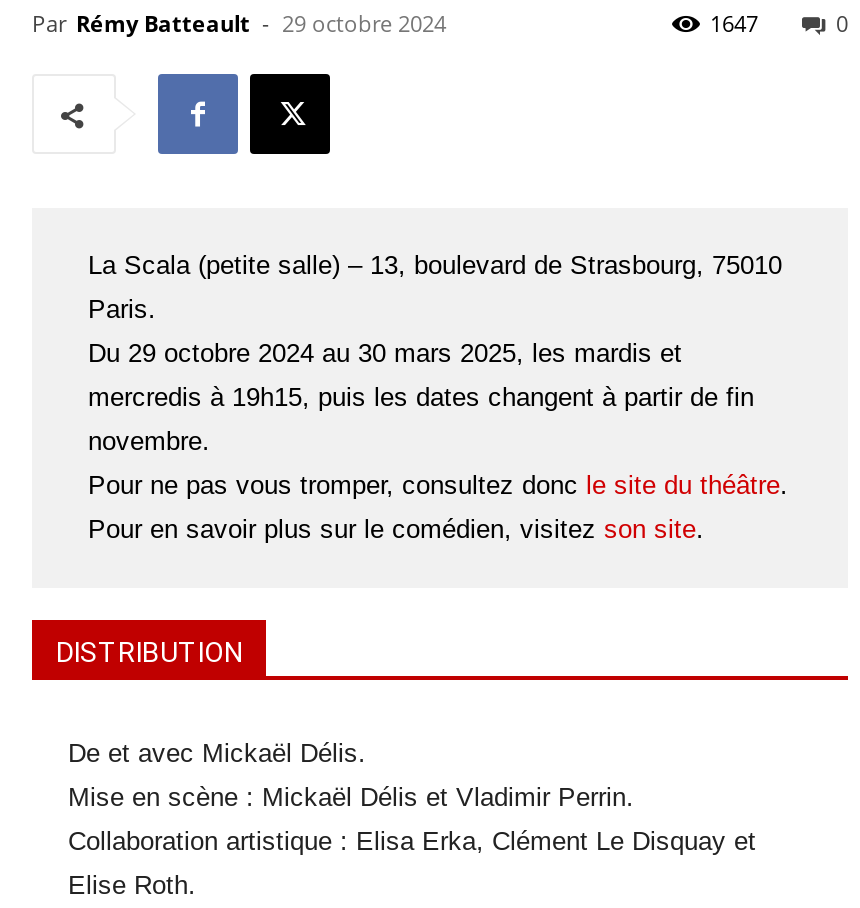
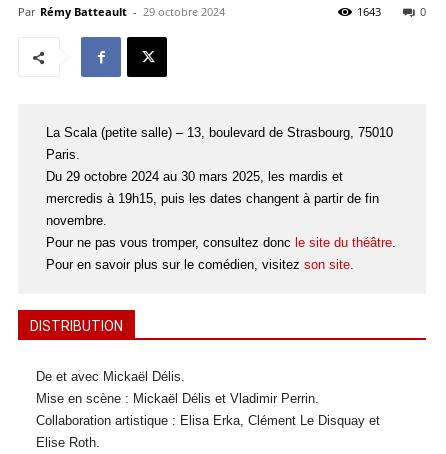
[710,8,758,38] 1647 -> [357,4,381,19] 1643

